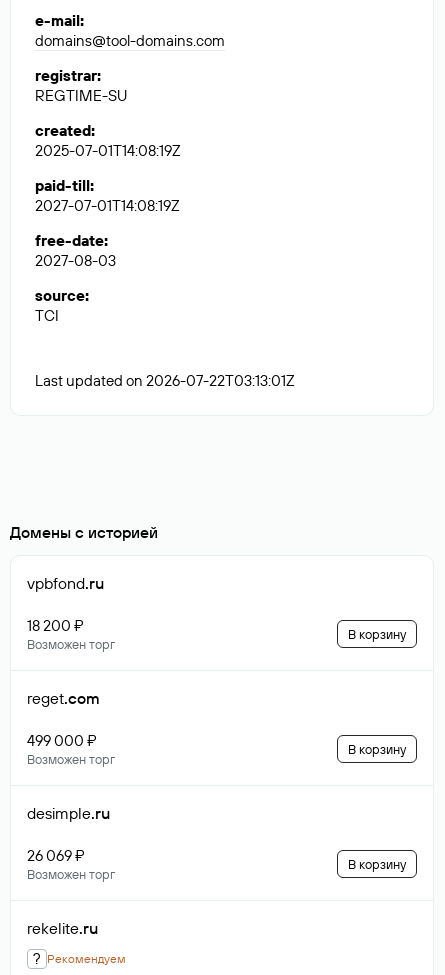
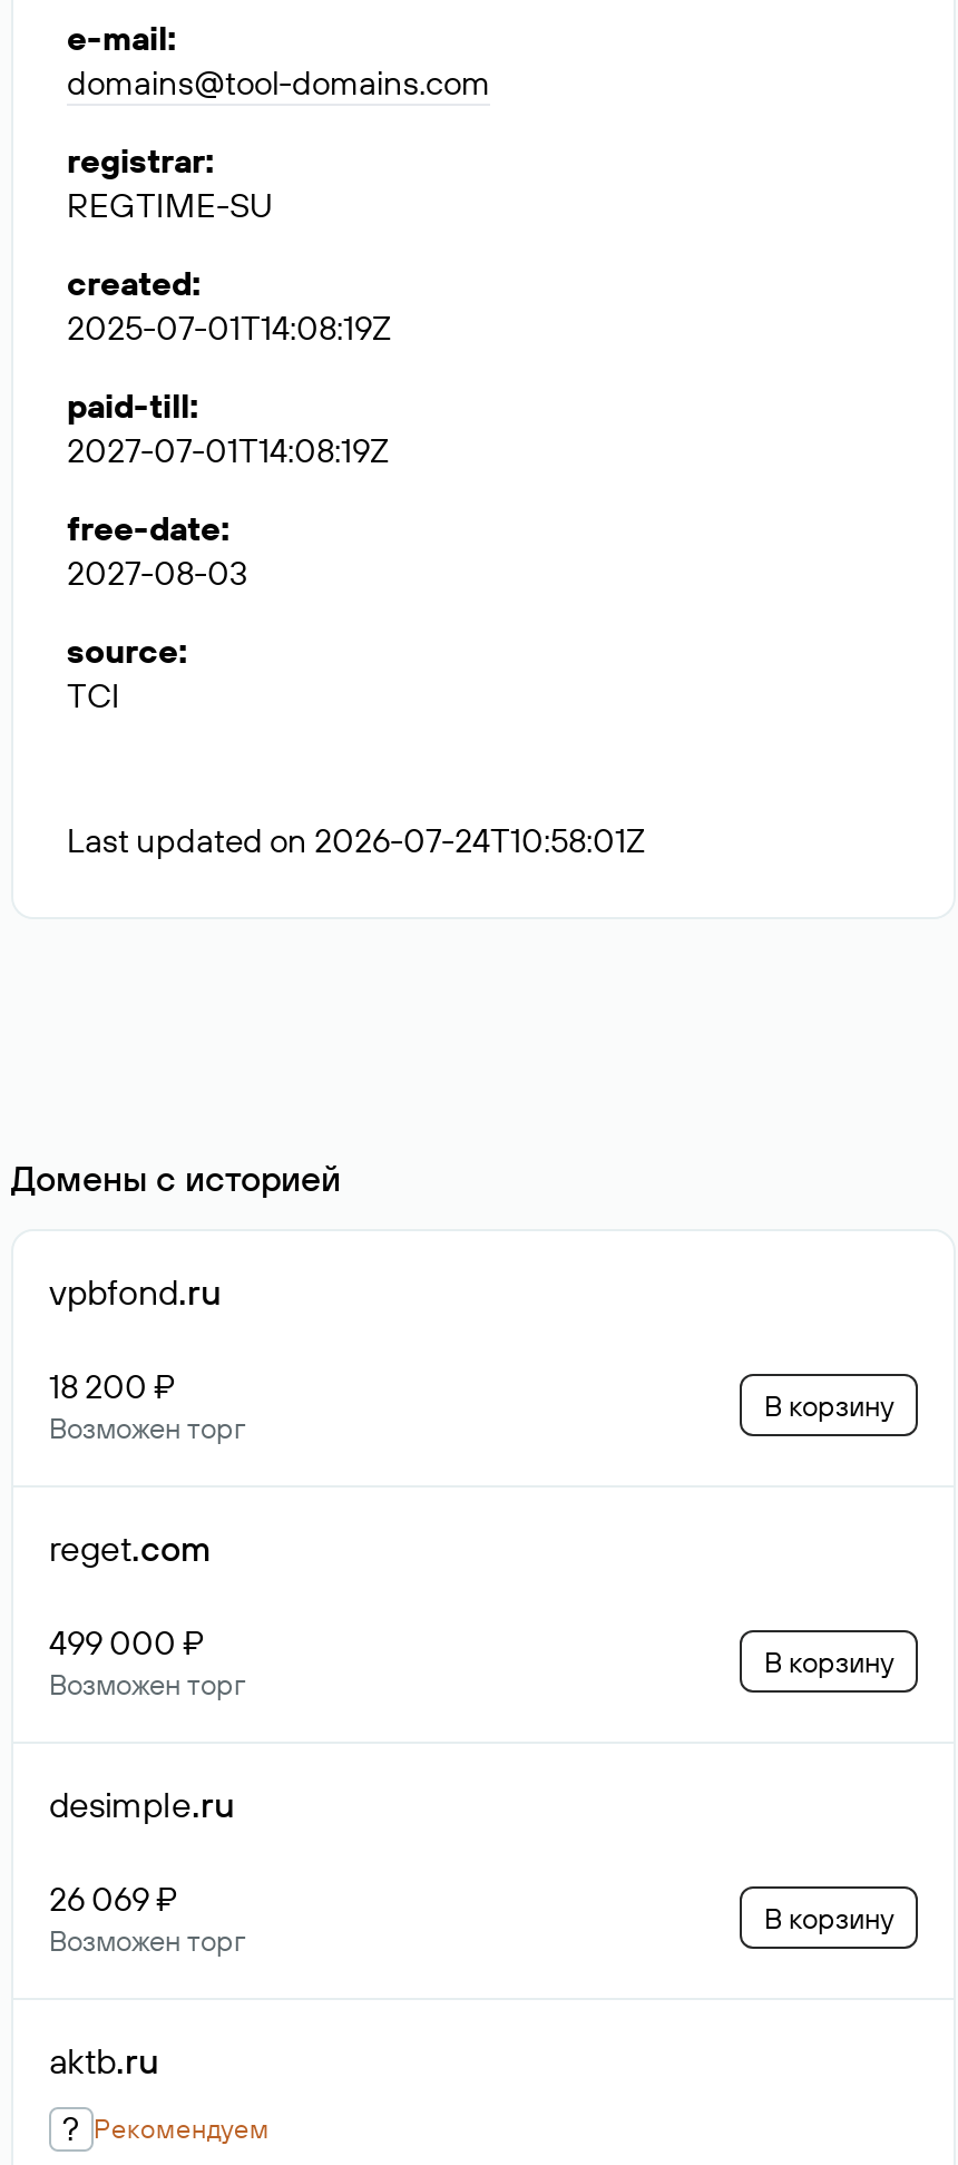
[35,371,295,390] Last updated on 2026-07-22T03:13:01Z -> [67,819,646,861] Last updated on 2026-07-24T10:58:01Z
[27,918,98,938] rekelite.ru -> [49,2038,158,2083] aktb.ru

